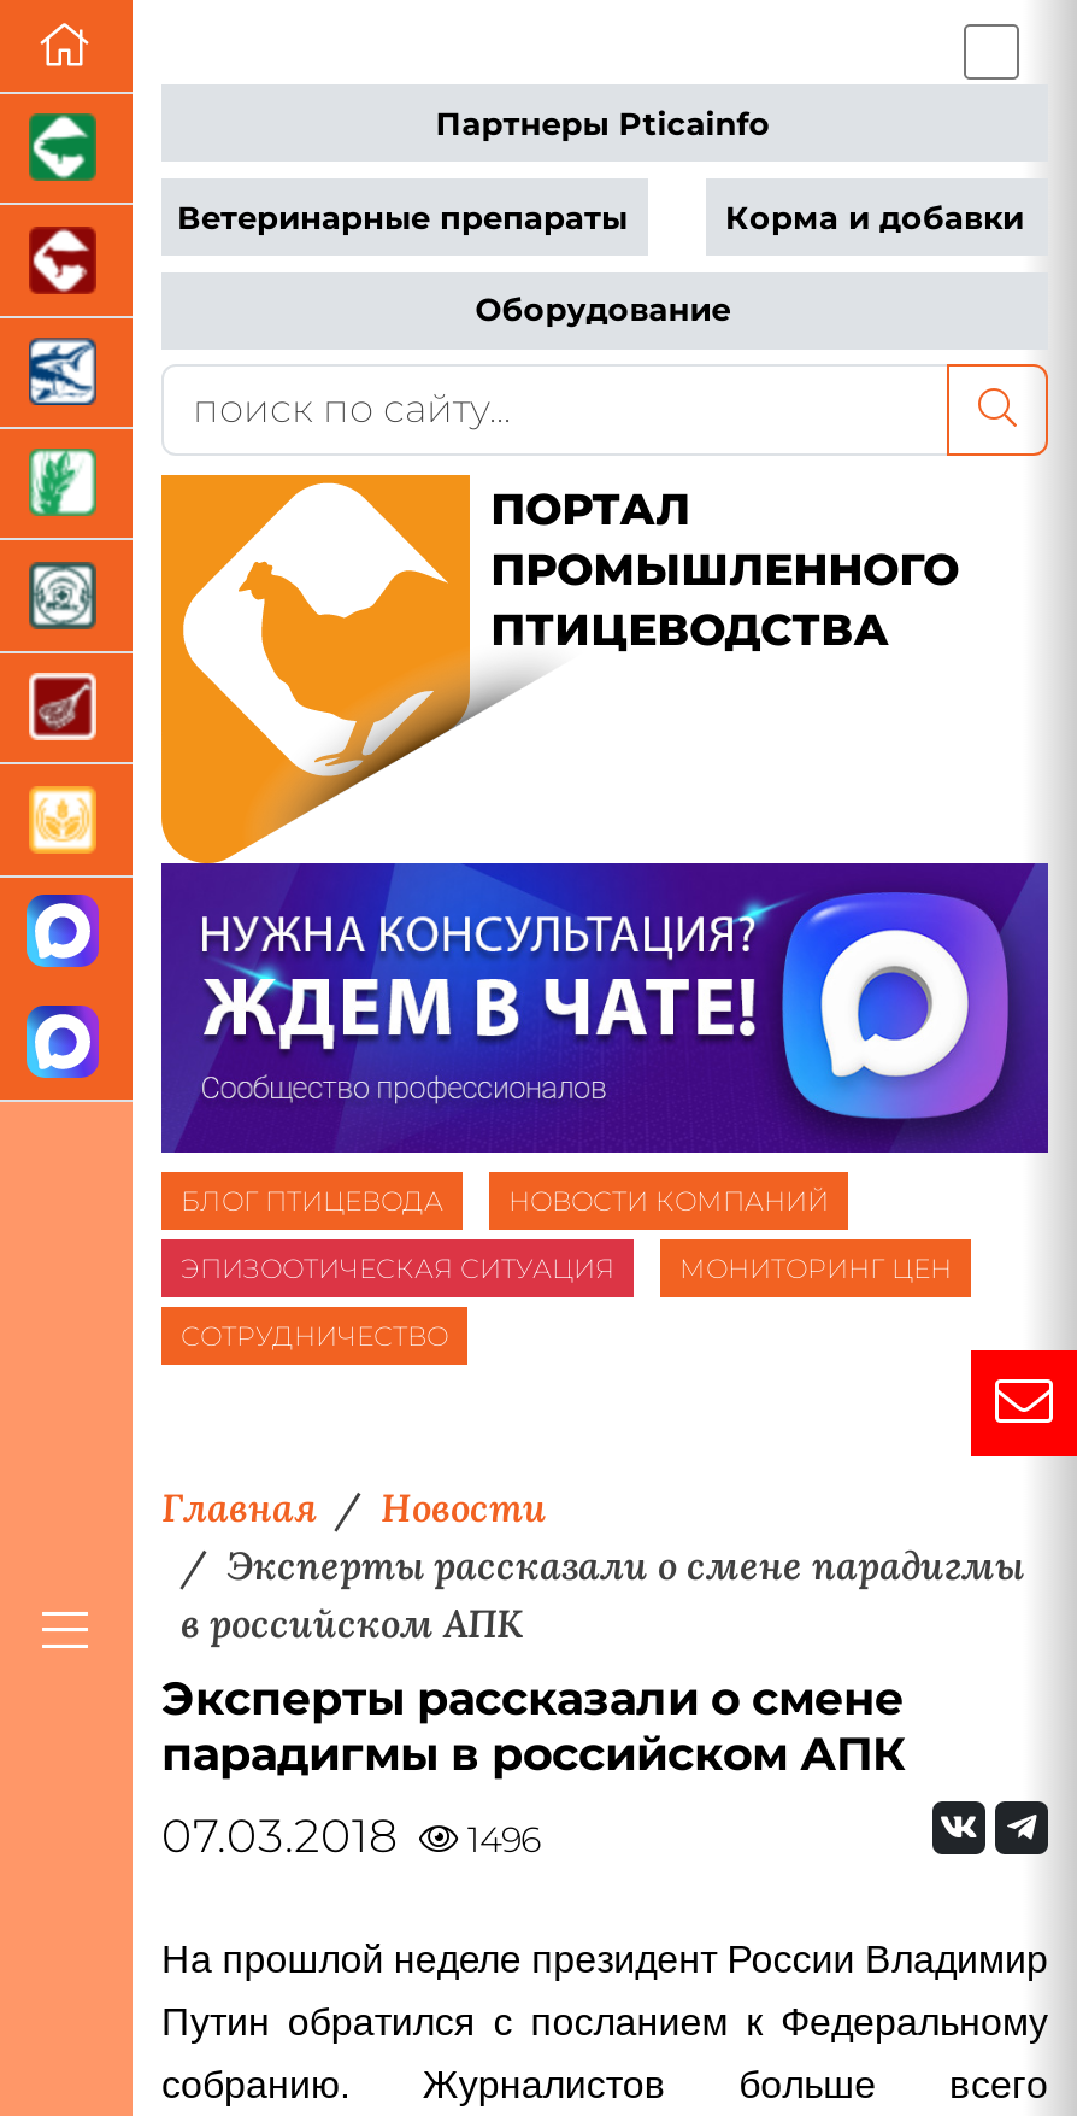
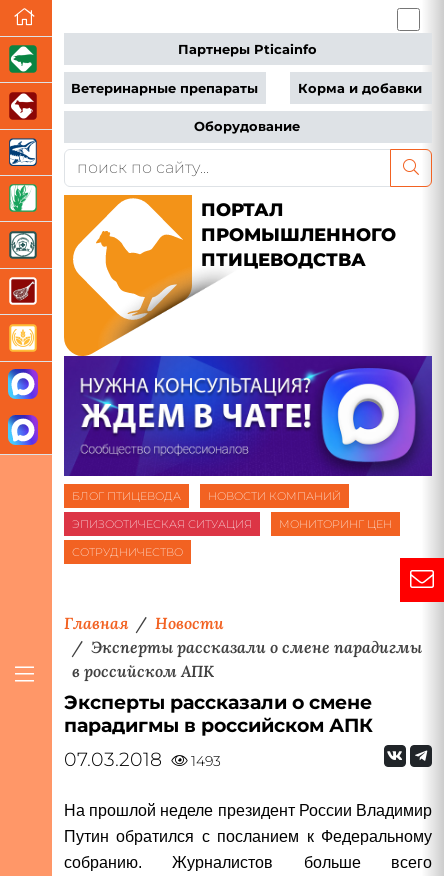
[161,1806,540,1864] 07.03.2018 1496 -> [64,747,221,771] 07.03.2018 1493

